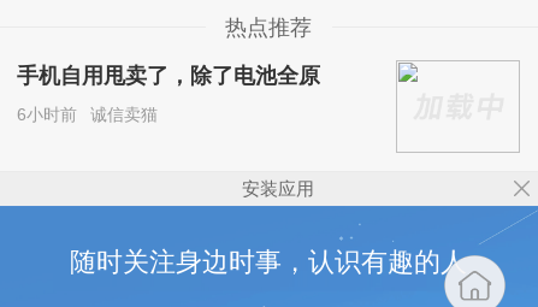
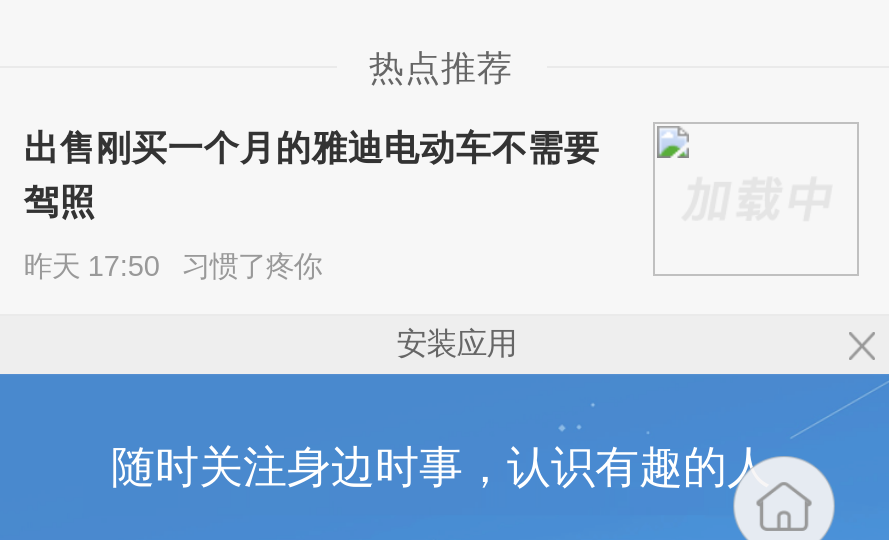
[17,64,321,88] 手机自用甩卖了，除了电池全原 -> [24,129,600,223] 出售刚买一个月的雅迪电动车不需要 | 驾照
[17,104,158,124] 6小时前 | 诚信卖猫 -> [24,249,322,281] 昨天 17:50 | 习惯了疼你

